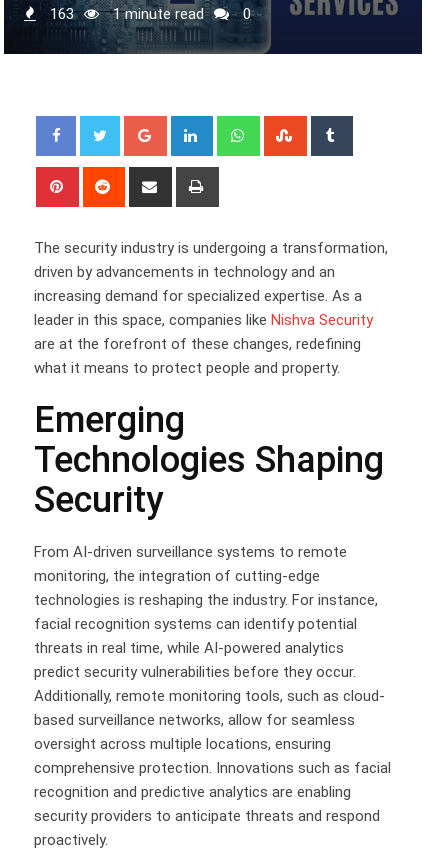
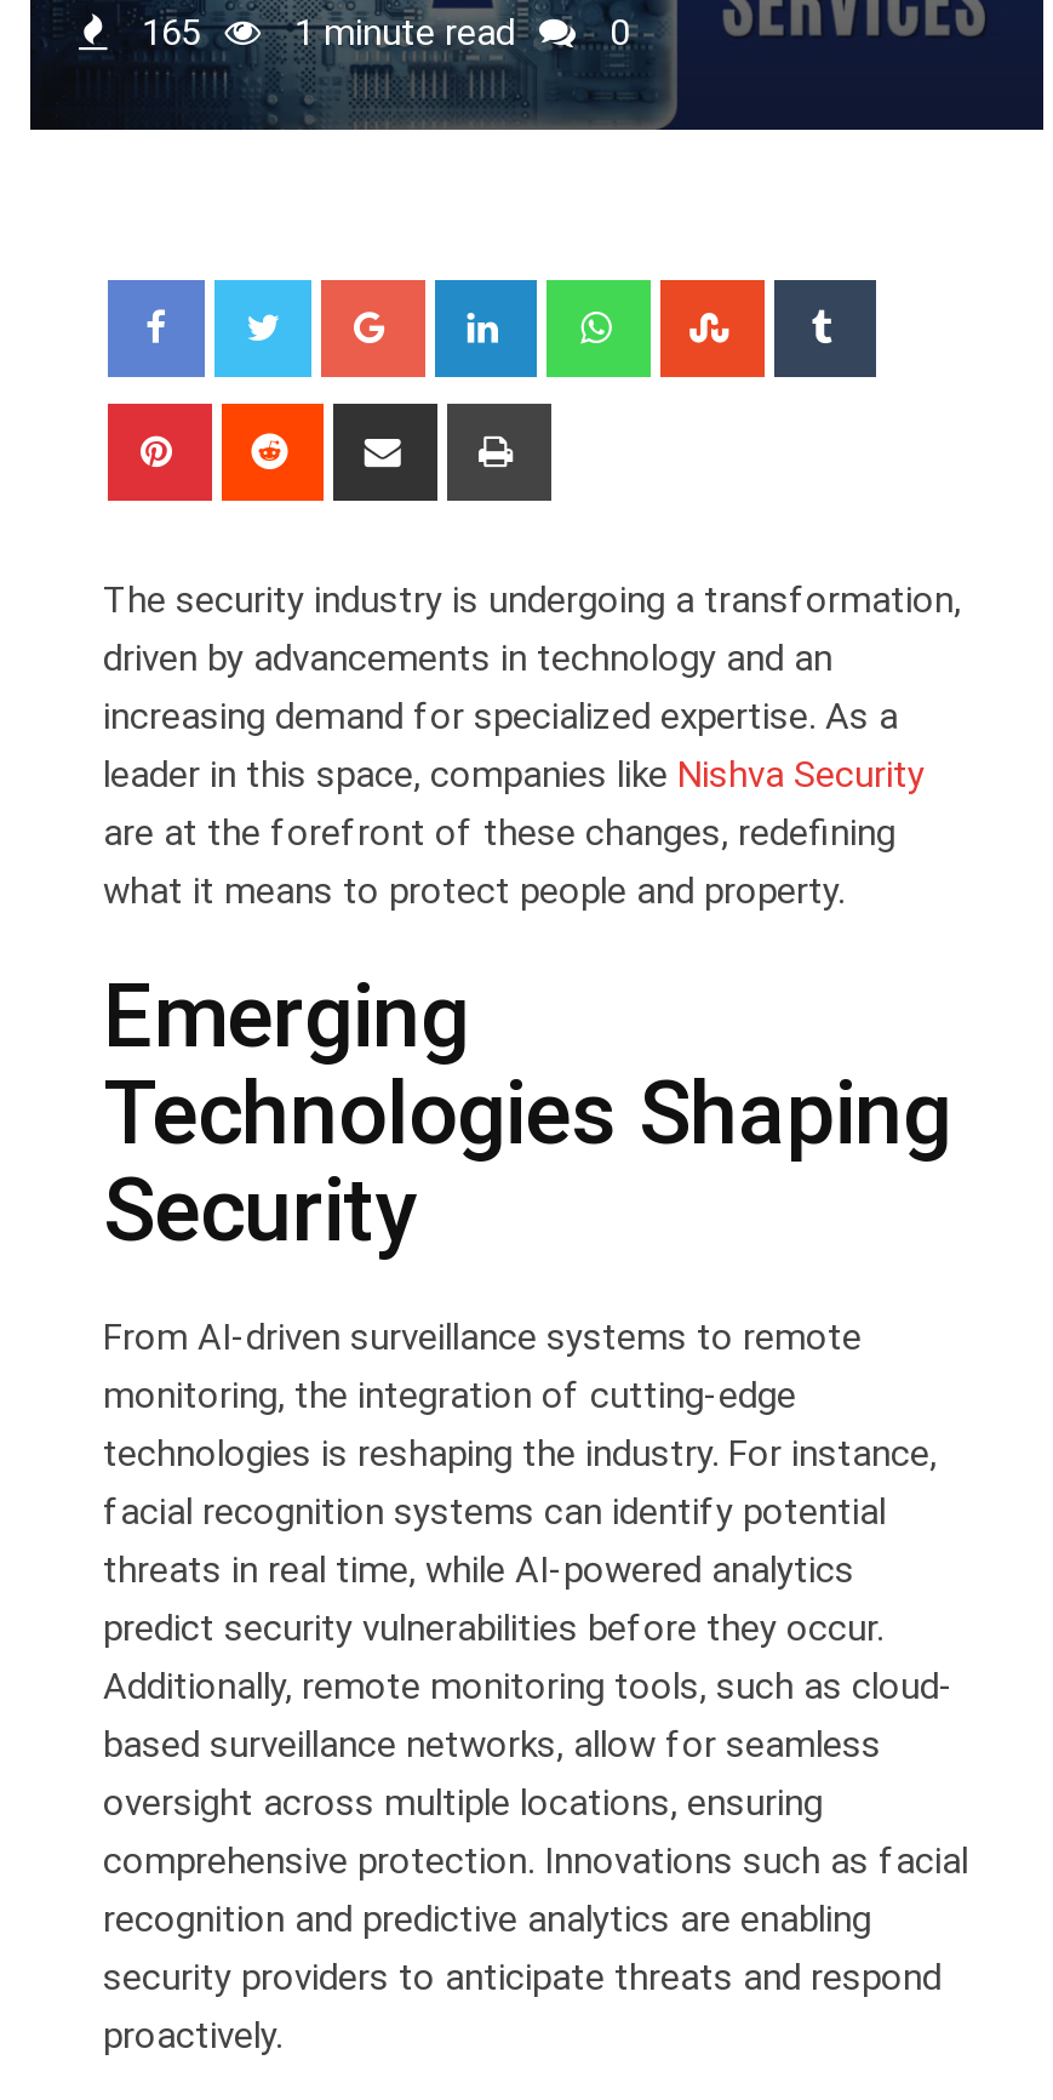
[46,5,251,23] 163 1 minute read 0 -> [132,11,629,55] 165 1 minute read 0

